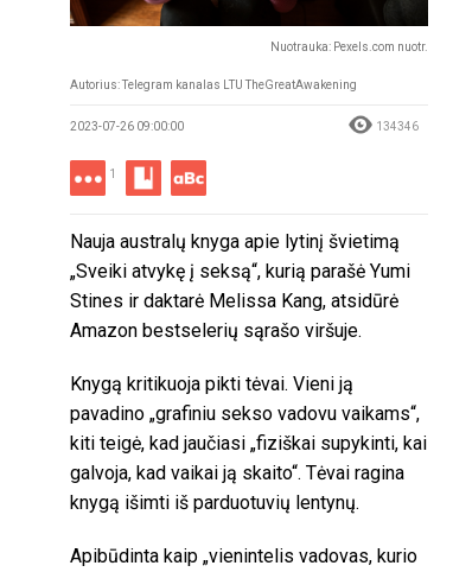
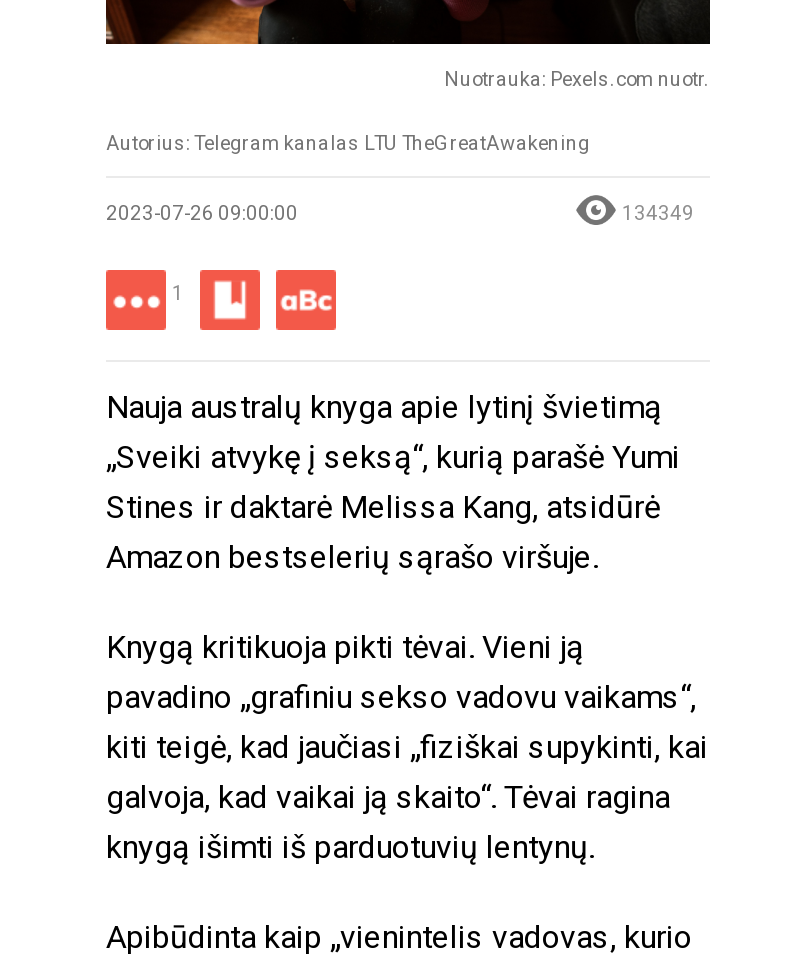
[376,120,419,133] 134346 -> [622,203,694,225] 134349

